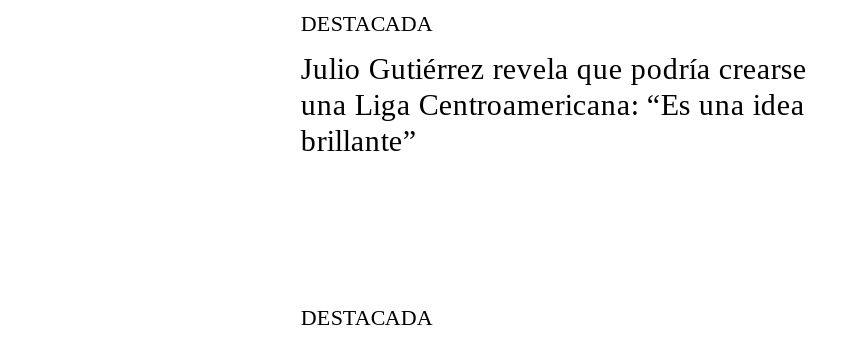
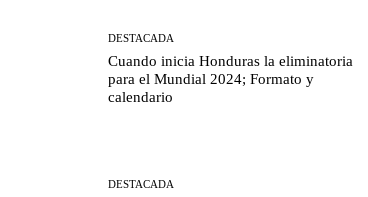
[301,54,807,158] Julio Gutiérrez revela que podría crearse | una Liga Centroamericana: “Es una idea | brillante” -> [108,53,353,105] Cuando inicia Honduras la eliminatoria | para el Mundial 2024; Formato y | calendario

